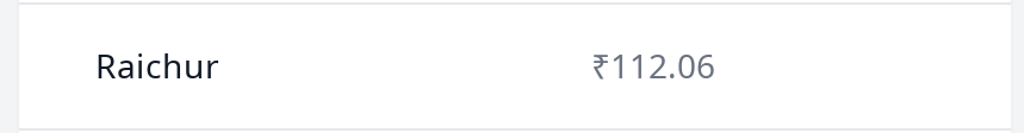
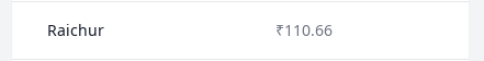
[591,43,715,88] ₹112.06 -> [275,20,333,40] ₹110.66

